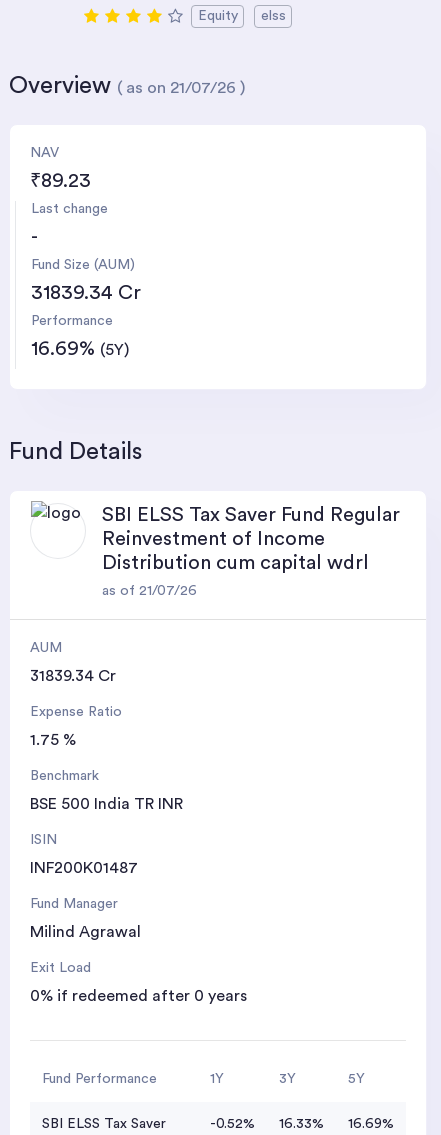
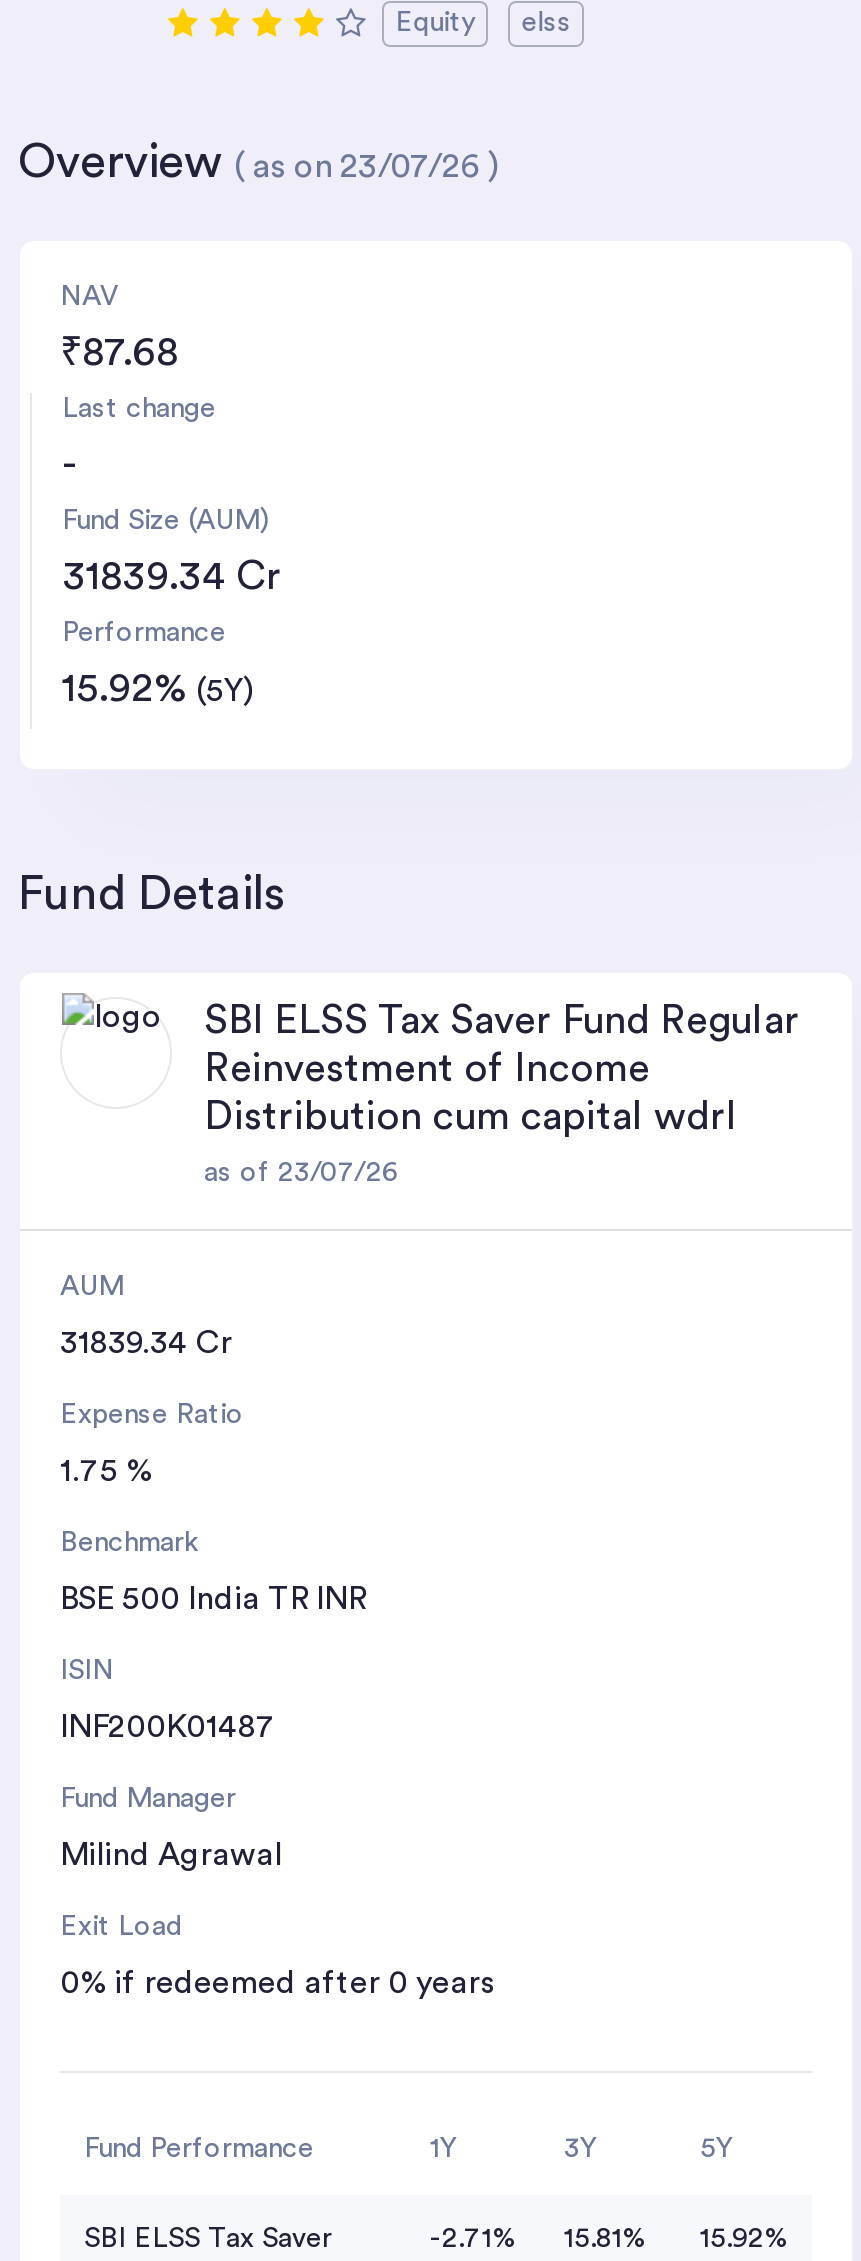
[9,74,246,98] Overview ( as on 21/07/26 ) -> [18,139,500,187] Overview ( as on 23/07/26 )
[30,171,91,191] ₹89.23 -> [60,333,178,373] ₹87.68
[31,339,129,359] 16.69% (5Y) -> [62,669,254,709] 15.92% (5Y)
[102,584,197,598] as of 21/07/26 -> [204,1159,400,1187] as of 23/07/26
[210,1117,255,1131] -0.52% -> [430,2225,516,2253] -2.71%
[279,1117,324,1131] 16.33% -> [564,2225,646,2253] 15.81%
[348,1117,394,1131] 16.69% -> [700,2225,788,2253] 15.92%

